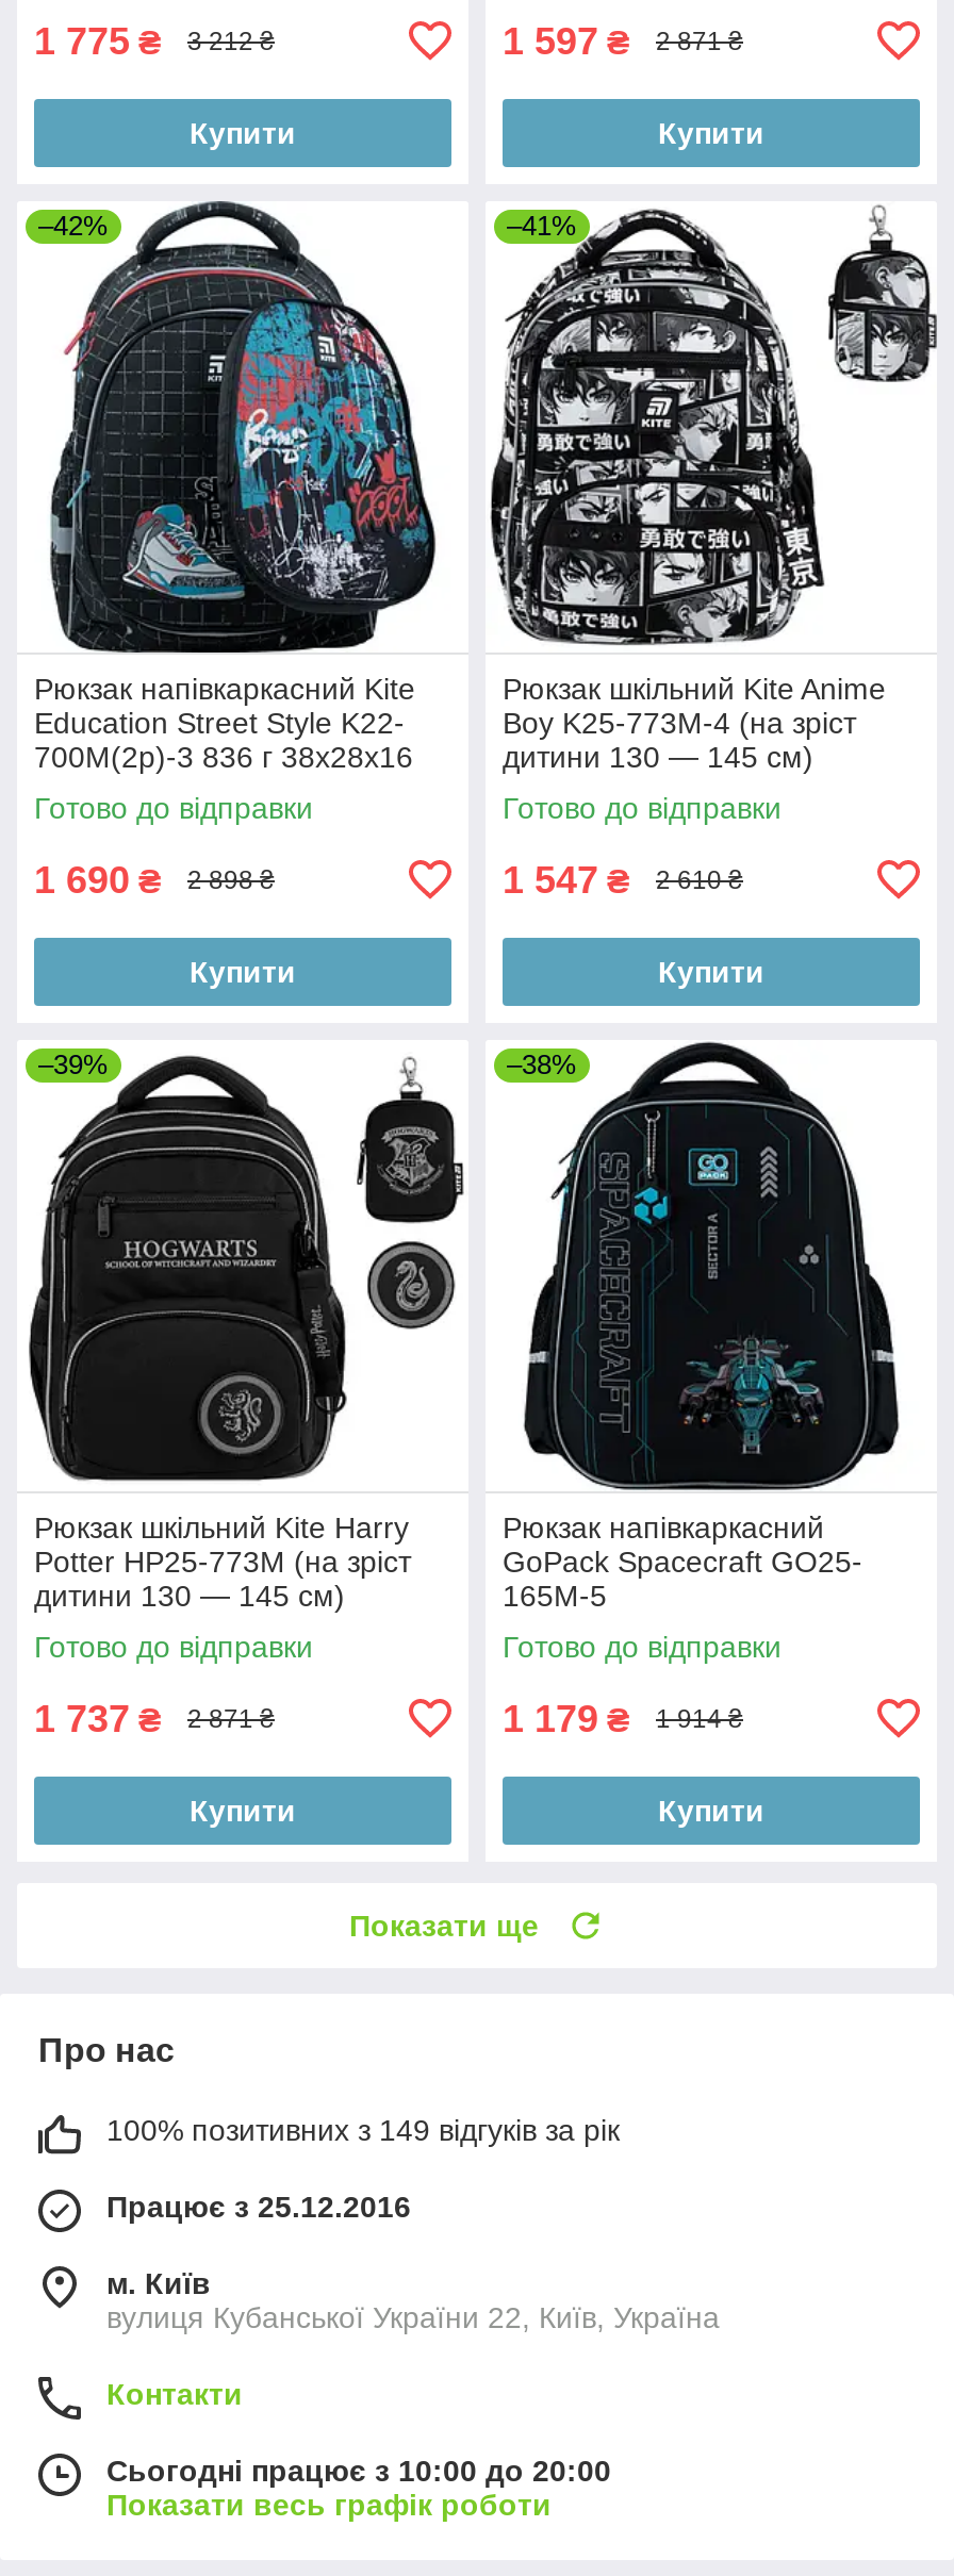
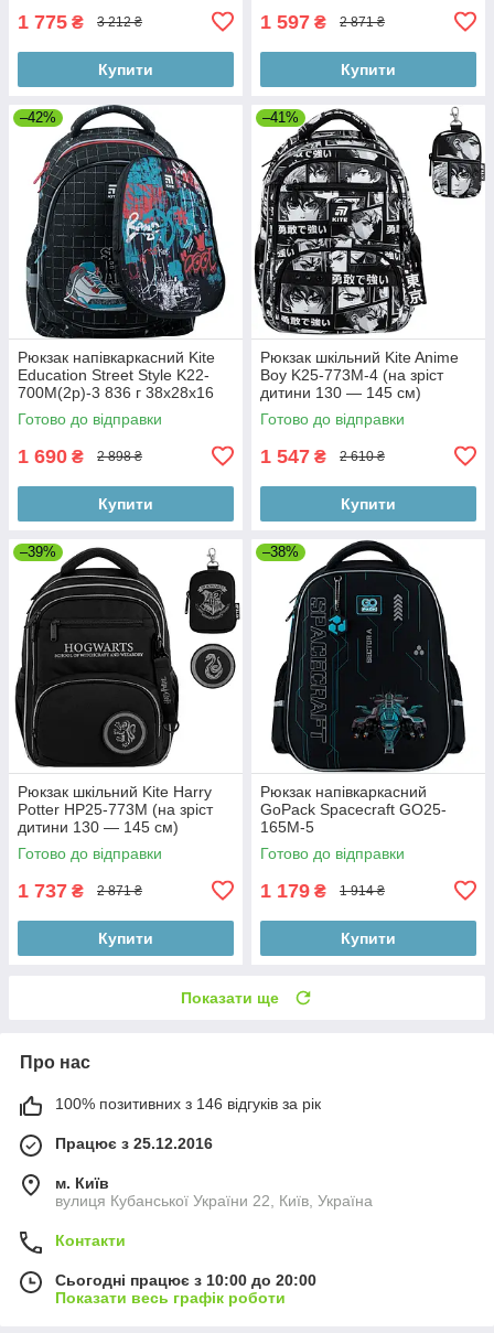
[106,2113,620,2147] 100% позитивних з 149 відгуків за рік -> [55,1095,321,1112] 100% позитивних з 146 відгуків за рік

